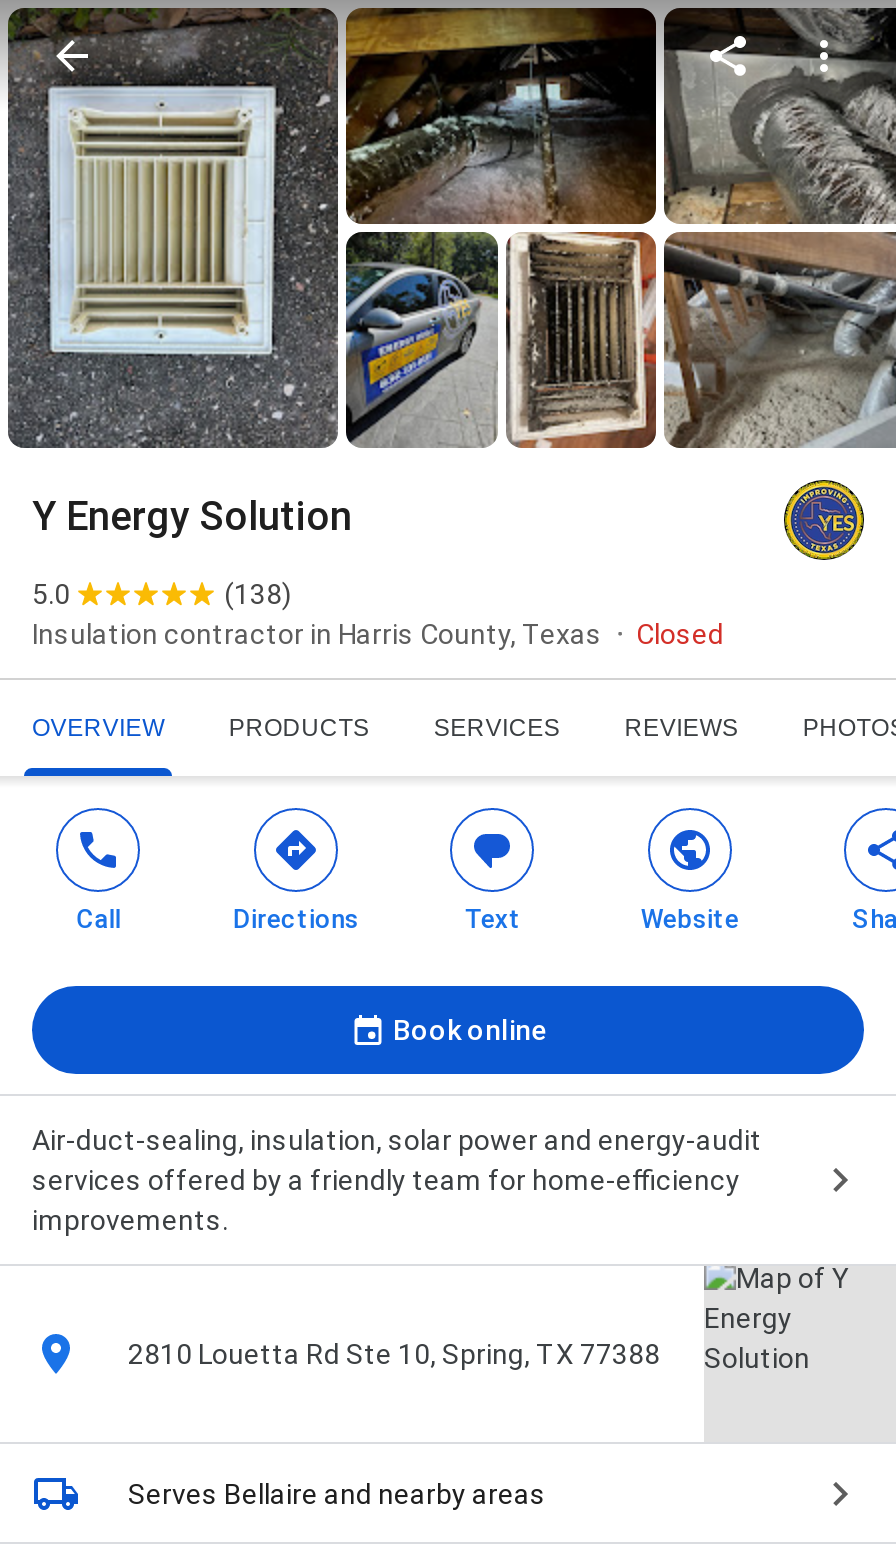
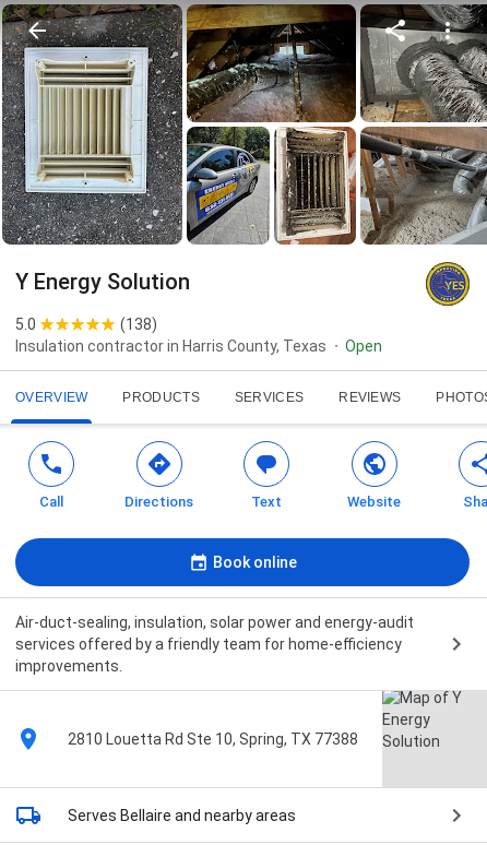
[636,618,724,650] Closed -> [345,338,382,355] Open

